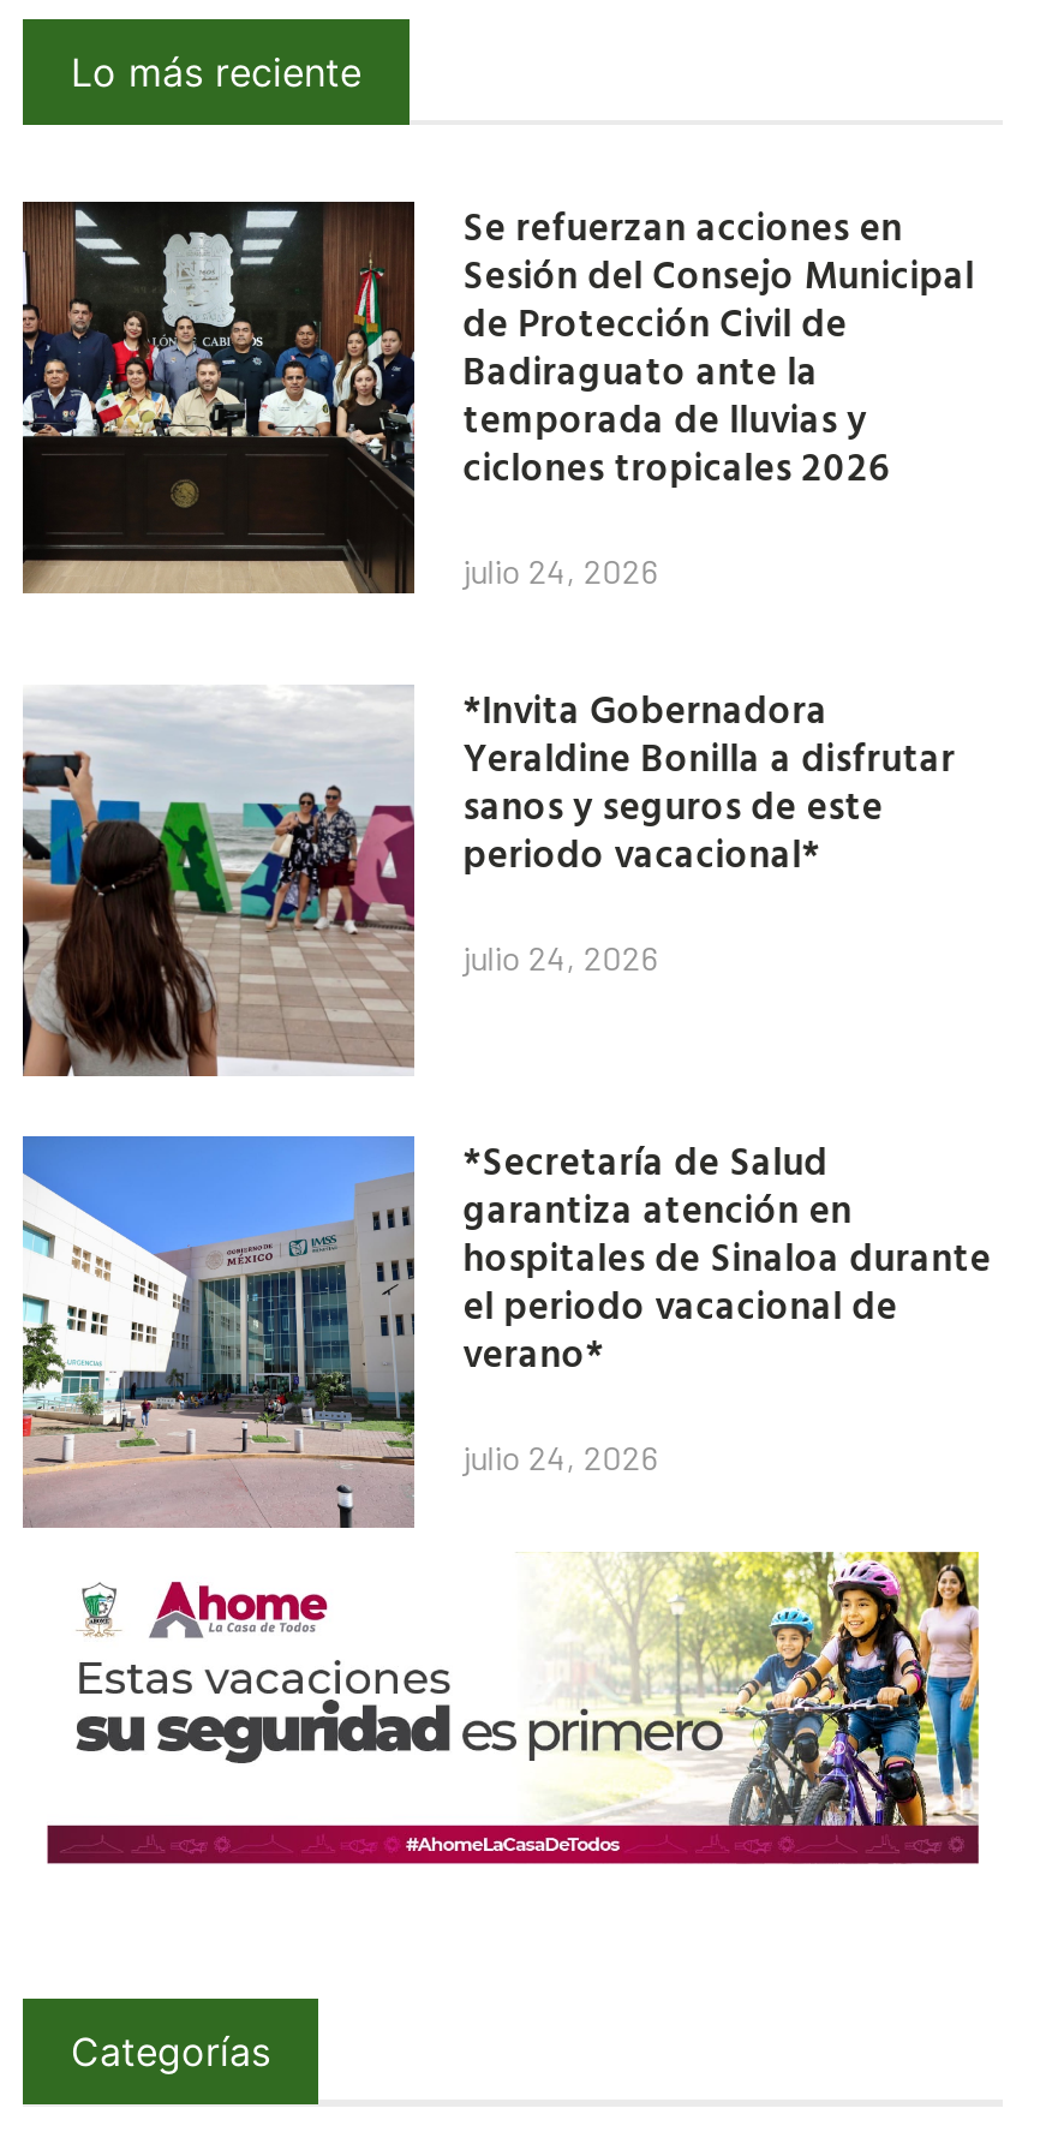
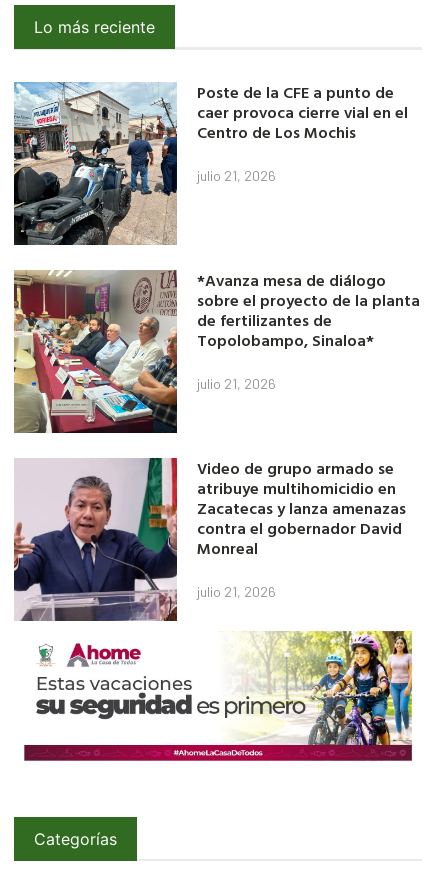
[20,197,974,595] [image] | Se refuerzan acciones en | Sesión del Consejo Municipal | de Protección Civil de | Badiraguato ante la | temporada de lluvias y | ciclones tropicales 2026 -> [13,80,408,246] [image] | Poste de la CFE a punto de | caer provoca cierre vial en el | Centro de Los Mochis
[463,551,660,591] julio 24, 2026 -> [197,167,276,184] julio 21, 2026
[20,680,955,1077] [image] | *Invita Gobernadora | Yeraldine Bonilla a disfrutar | sanos y seguros de este | periodo vacacional* -> [13,268,420,434] [image] | *Avanza mesa de diálogo | sobre el proyecto de la planta | de fertilizantes de | Topolobampo, Sinaloa*
[463,937,660,978] julio 24, 2026 -> [197,375,276,392] julio 21, 2026
[20,1132,991,1529] [image] | *Secretaría de Salud | garantiza atención en | hospitales de Sinaloa durante | el periodo vacacional de | verano* -> [13,456,406,622] [image] | Video de grupo armado se | atribuye multihomicidio en | Zacatecas y lanza amenazas | contra el gobernador David | Monreal
[463,1438,660,1478] julio 24, 2026 -> [197,583,276,600] julio 21, 2026

